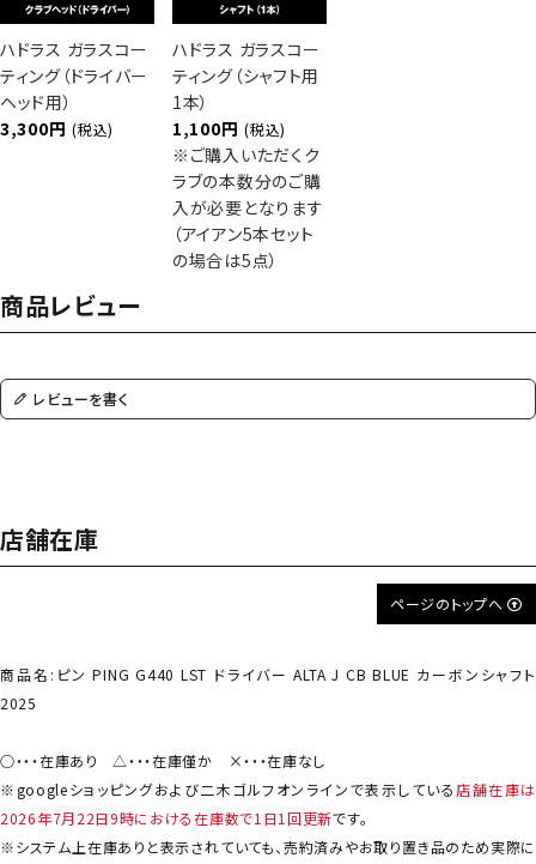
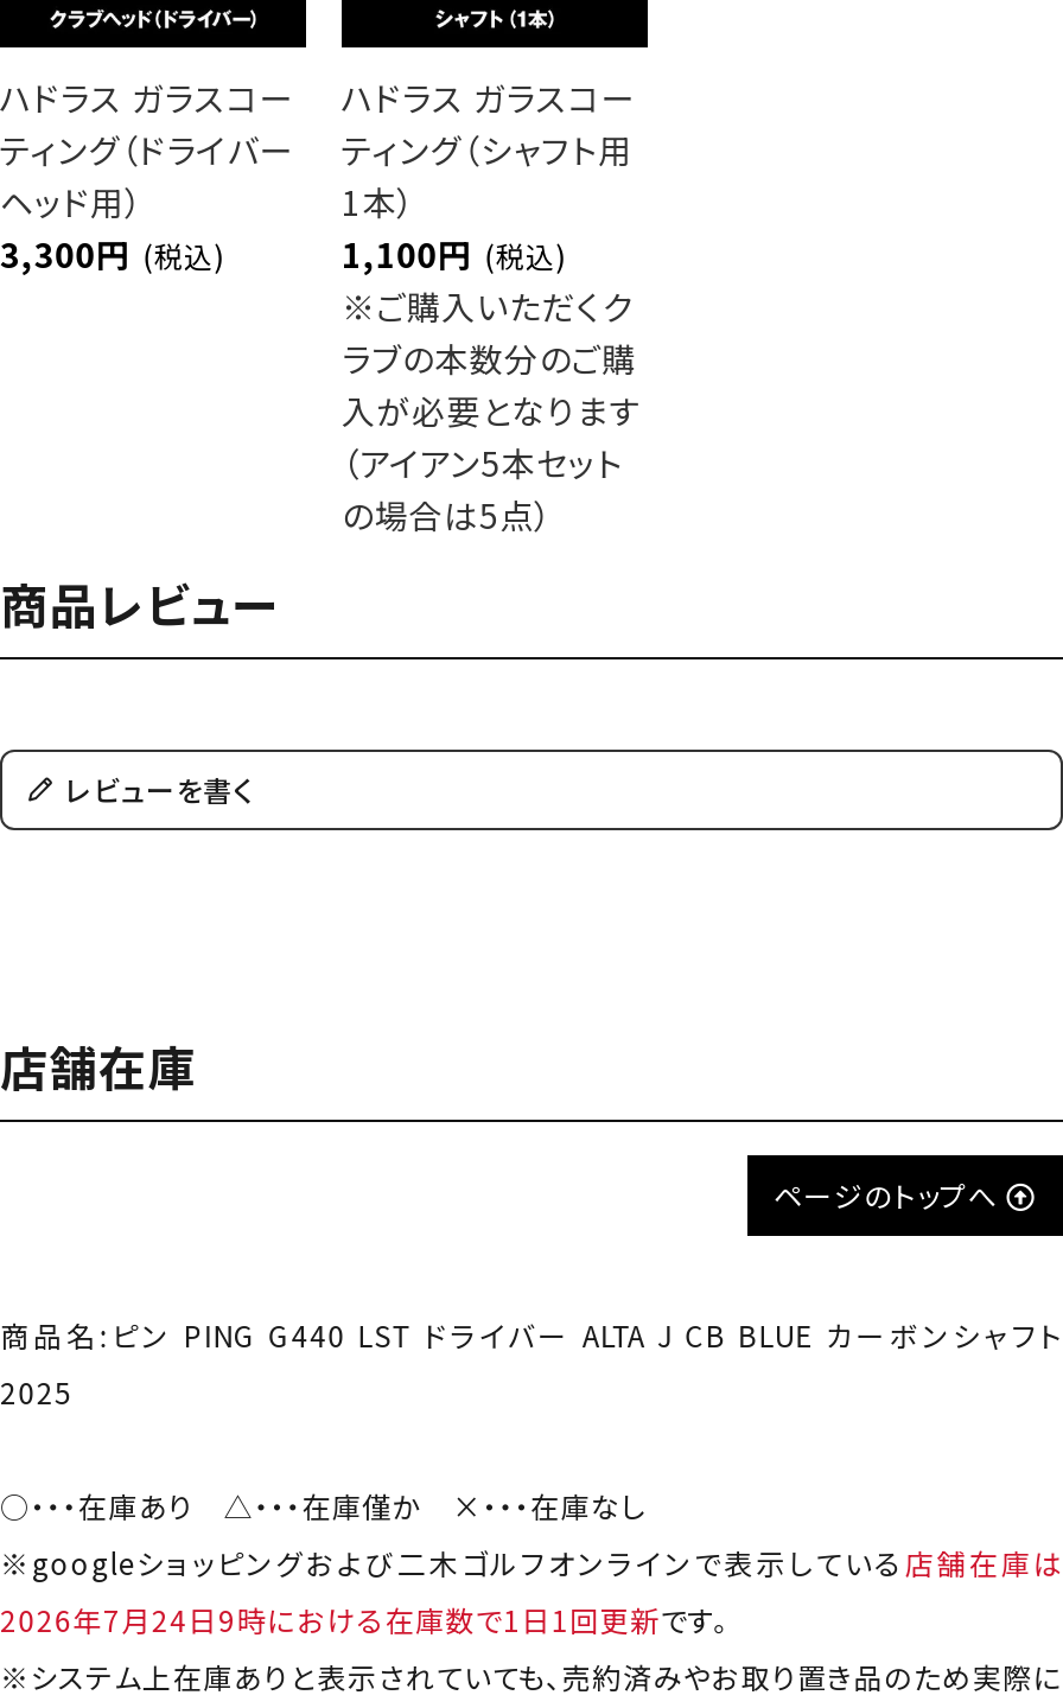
[0,808,368,829] 2026年7月22日9時における在庫数で1日1回更新です。 -> [0,1600,729,1640] 2026年7月24日9時における在庫数で1日1回更新です。

